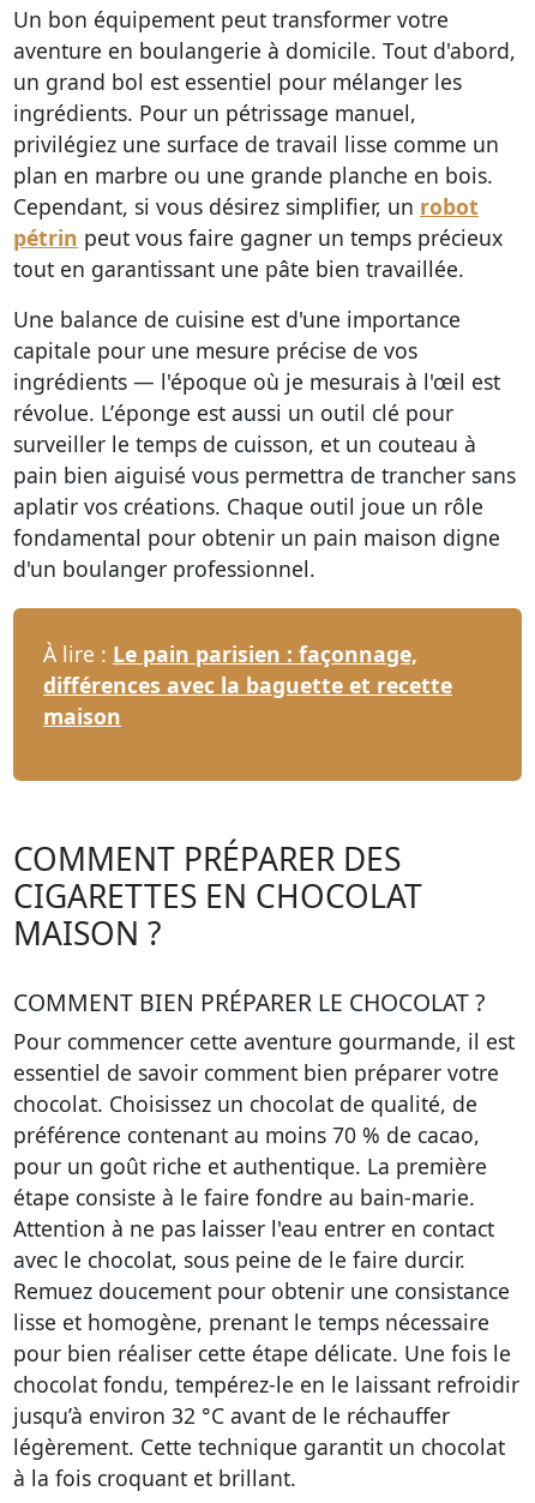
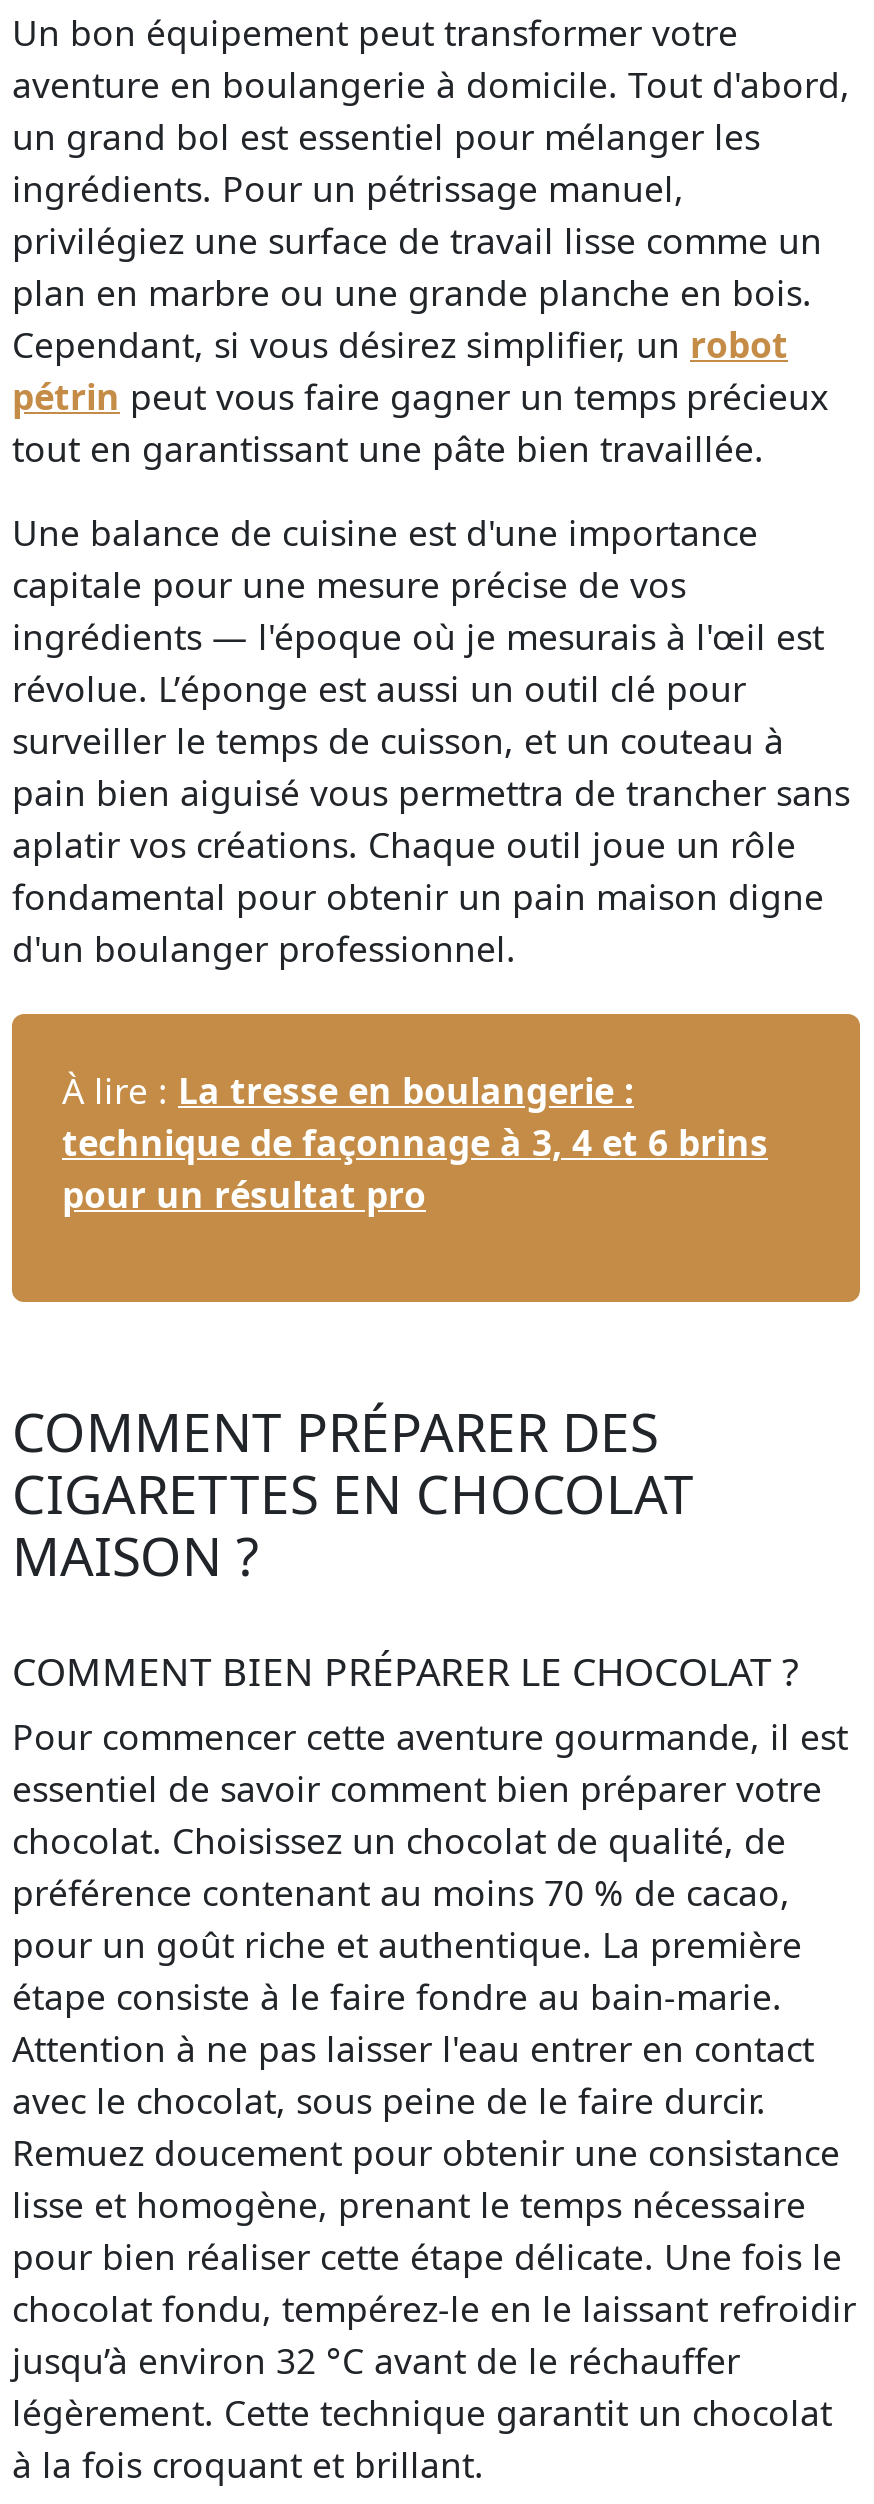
[43,639,452,731] À lire : Le pain parisien : façonnage, | différences avec la baguette et recette | maison -> [62,1066,768,1218] À lire : La tresse en boulangerie : | technique de façonnage à 3, 4 et 6 brins | pour un résultat pro

